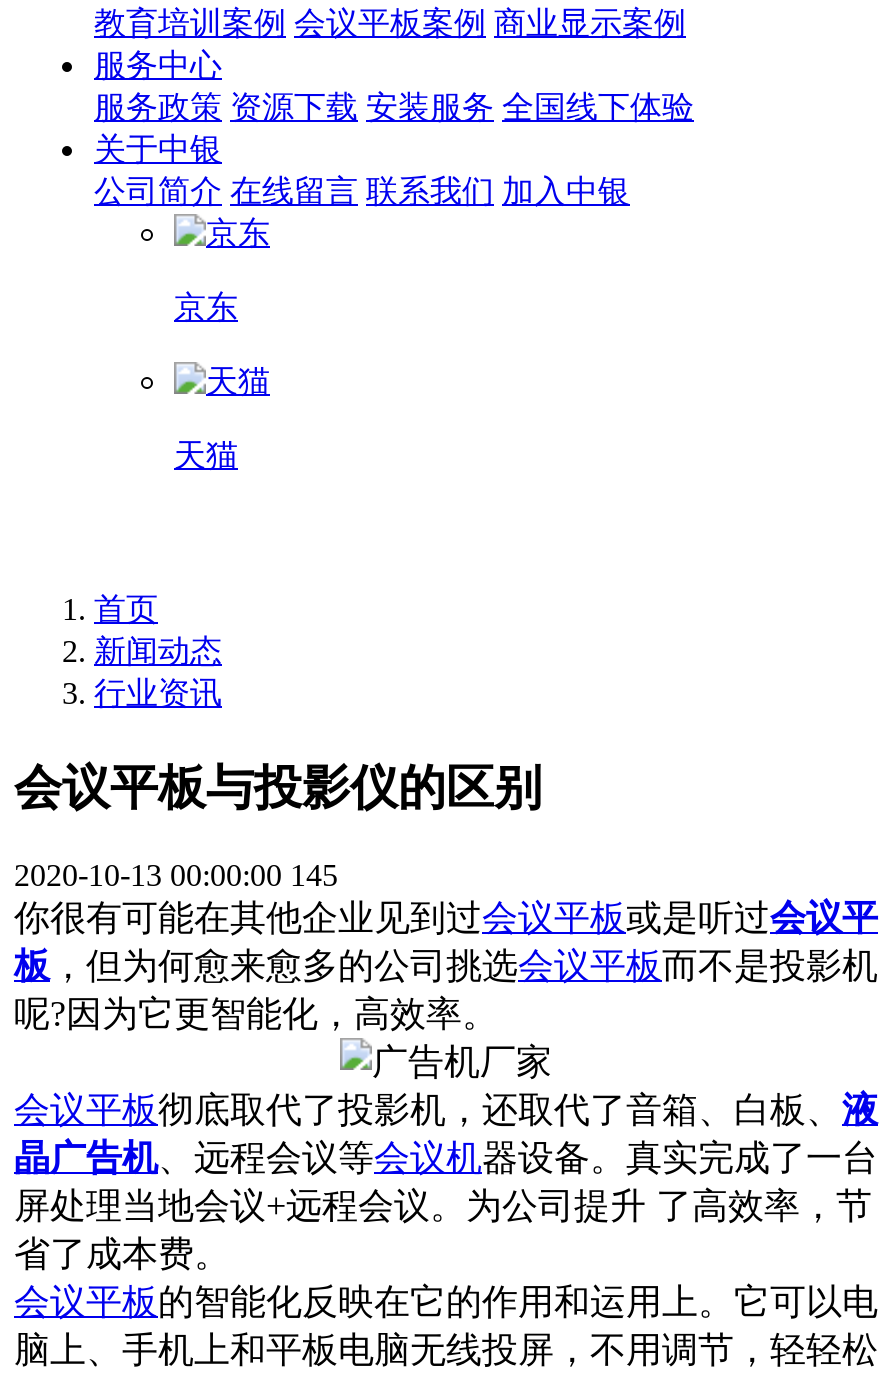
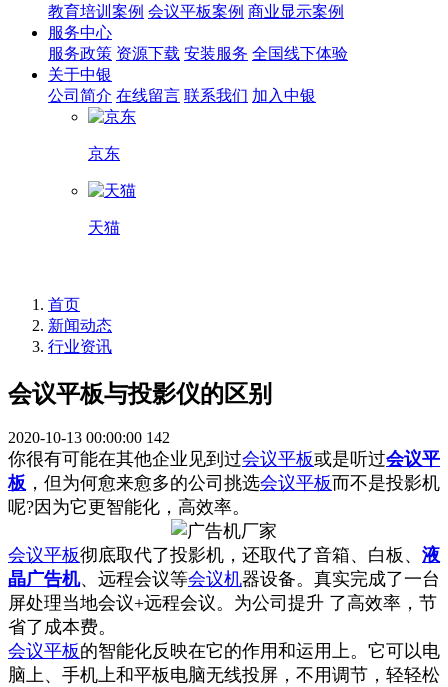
[14,859,338,893] 2020-10-13 00:00:00 145 -> [8,429,170,446] 2020-10-13 00:00:00 142

